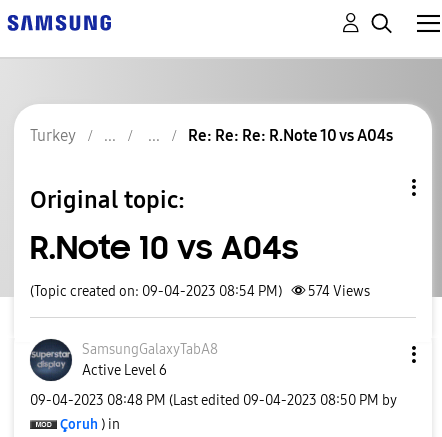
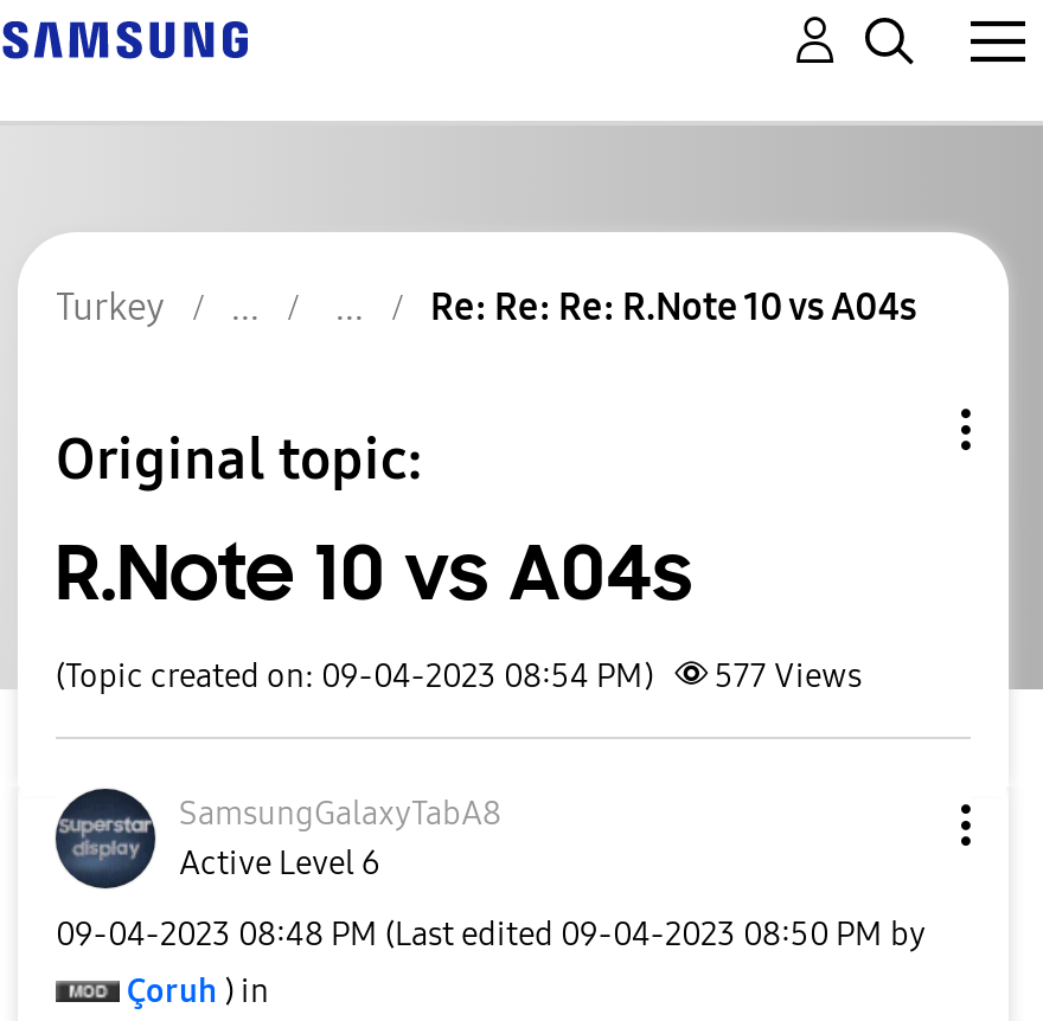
[30,283,370,300] (Topic created on: 09-04-2023 08:54 PM) 574 Views -> [56,656,862,696] (Topic created on: 09-04-2023 08:54 PM) 577 Views

